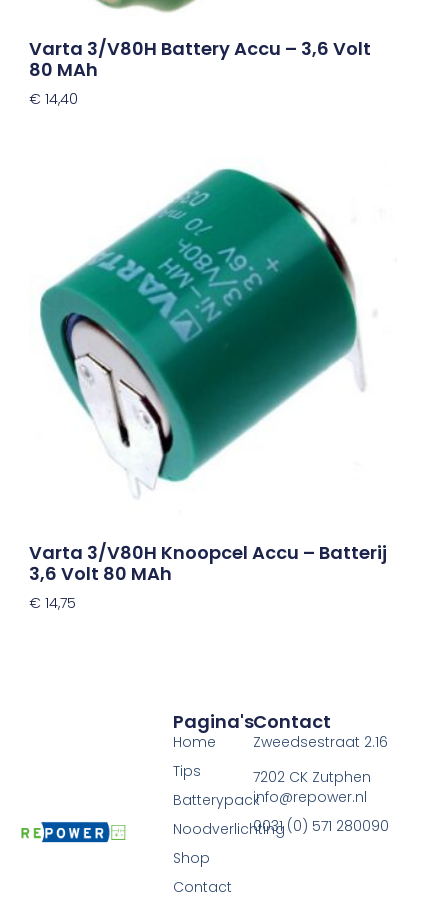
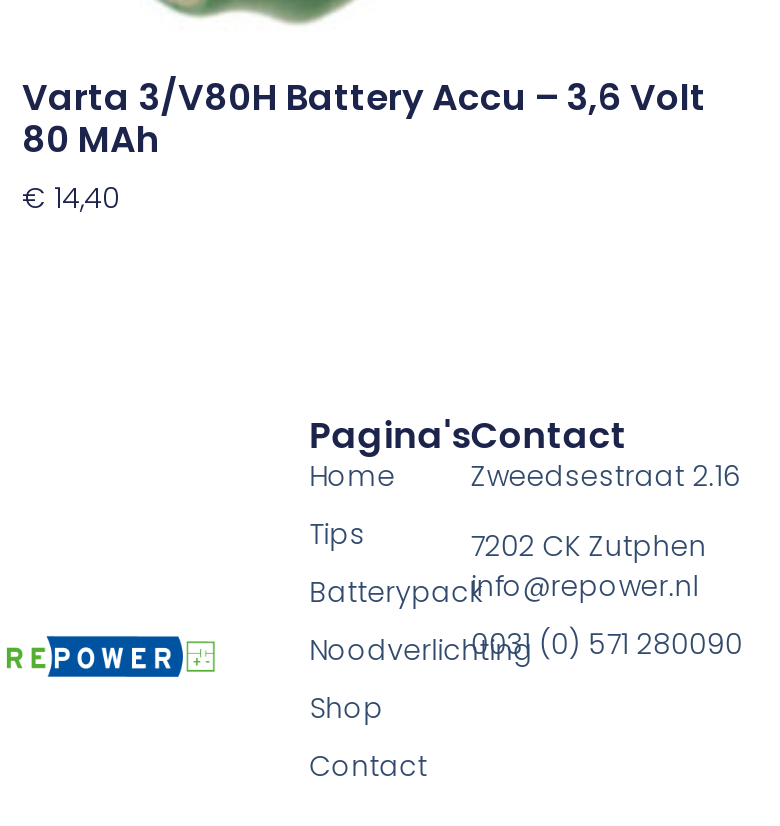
[39,168,365,494] [image] -> none
[29,540,387,613] Varta 3/V80H Knoopcel Accu – Batterij | 3,6 Volt 80 MAh | €14,75 -> none

